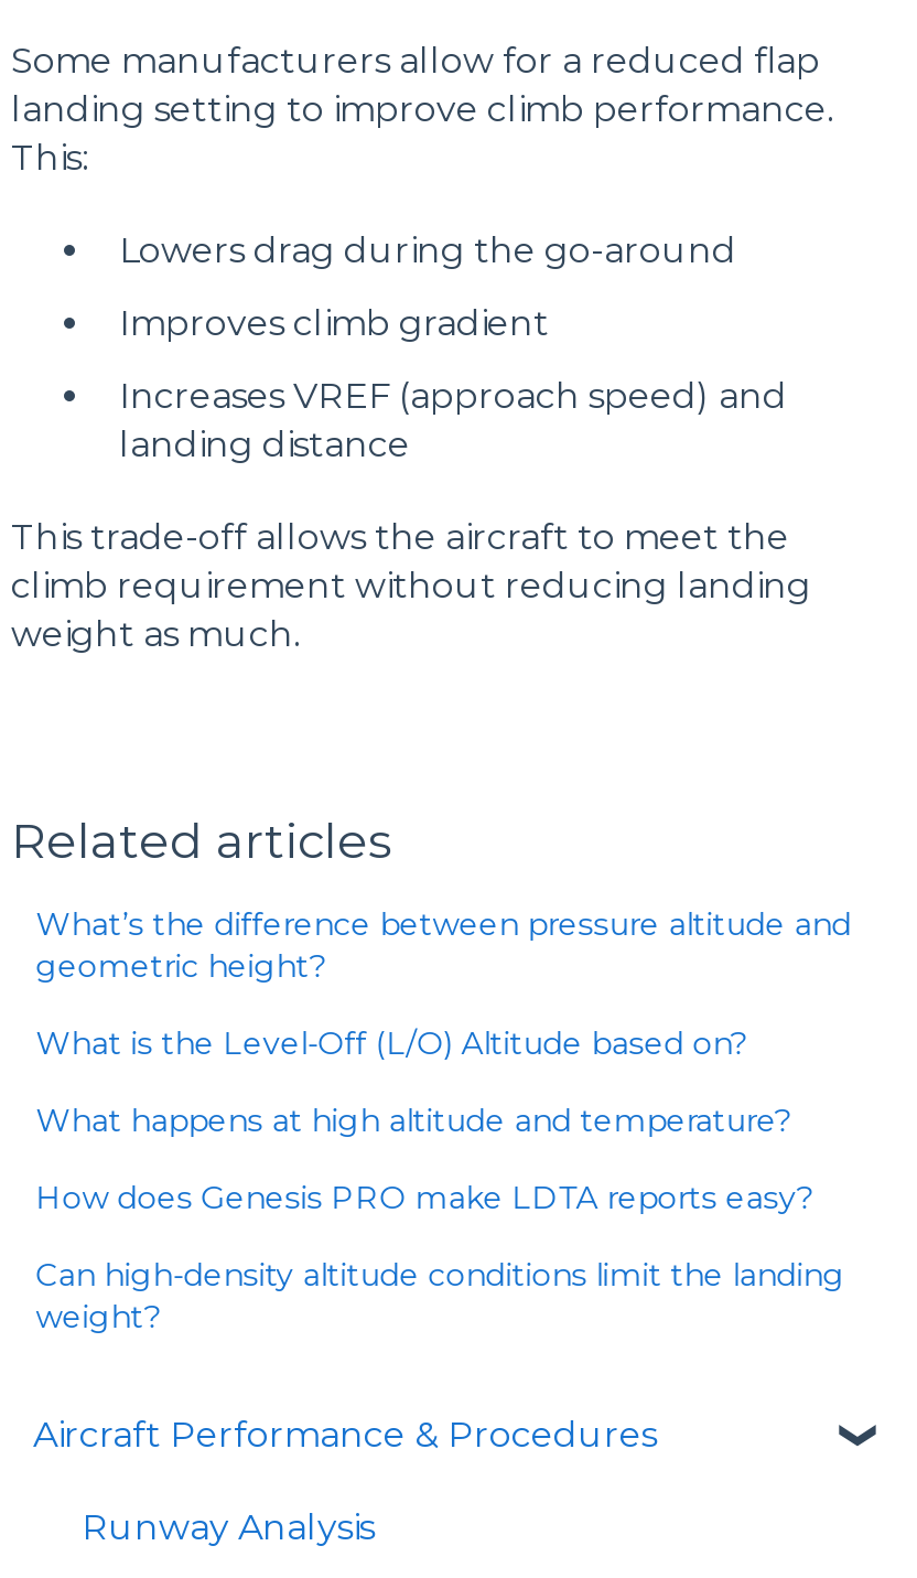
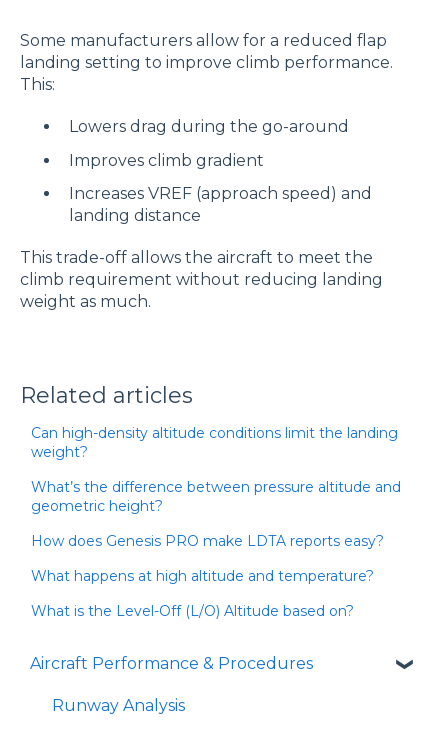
moved [36,905,851,1218] -> [31,478,401,620]: What’s the difference between pressure altitude and | geometric height? | How does Genesis PRO make LDTA reports easy? | What happens at high altitude and temperature? | What is the Level-Off (L/O) Altitude based on?
moved [36,1256,845,1337] -> [31,424,398,461]: Can high-density altitude conditions limit the landing | weight?

